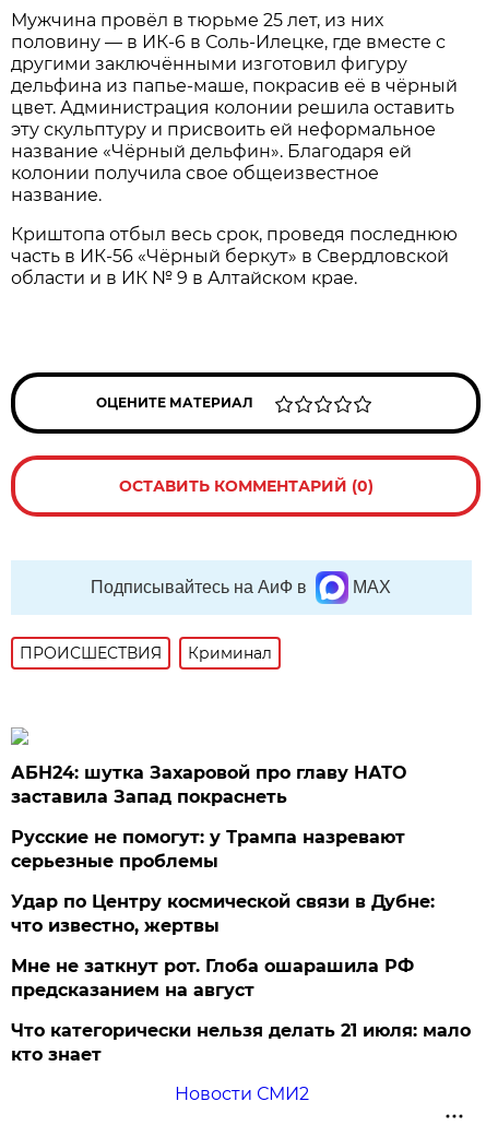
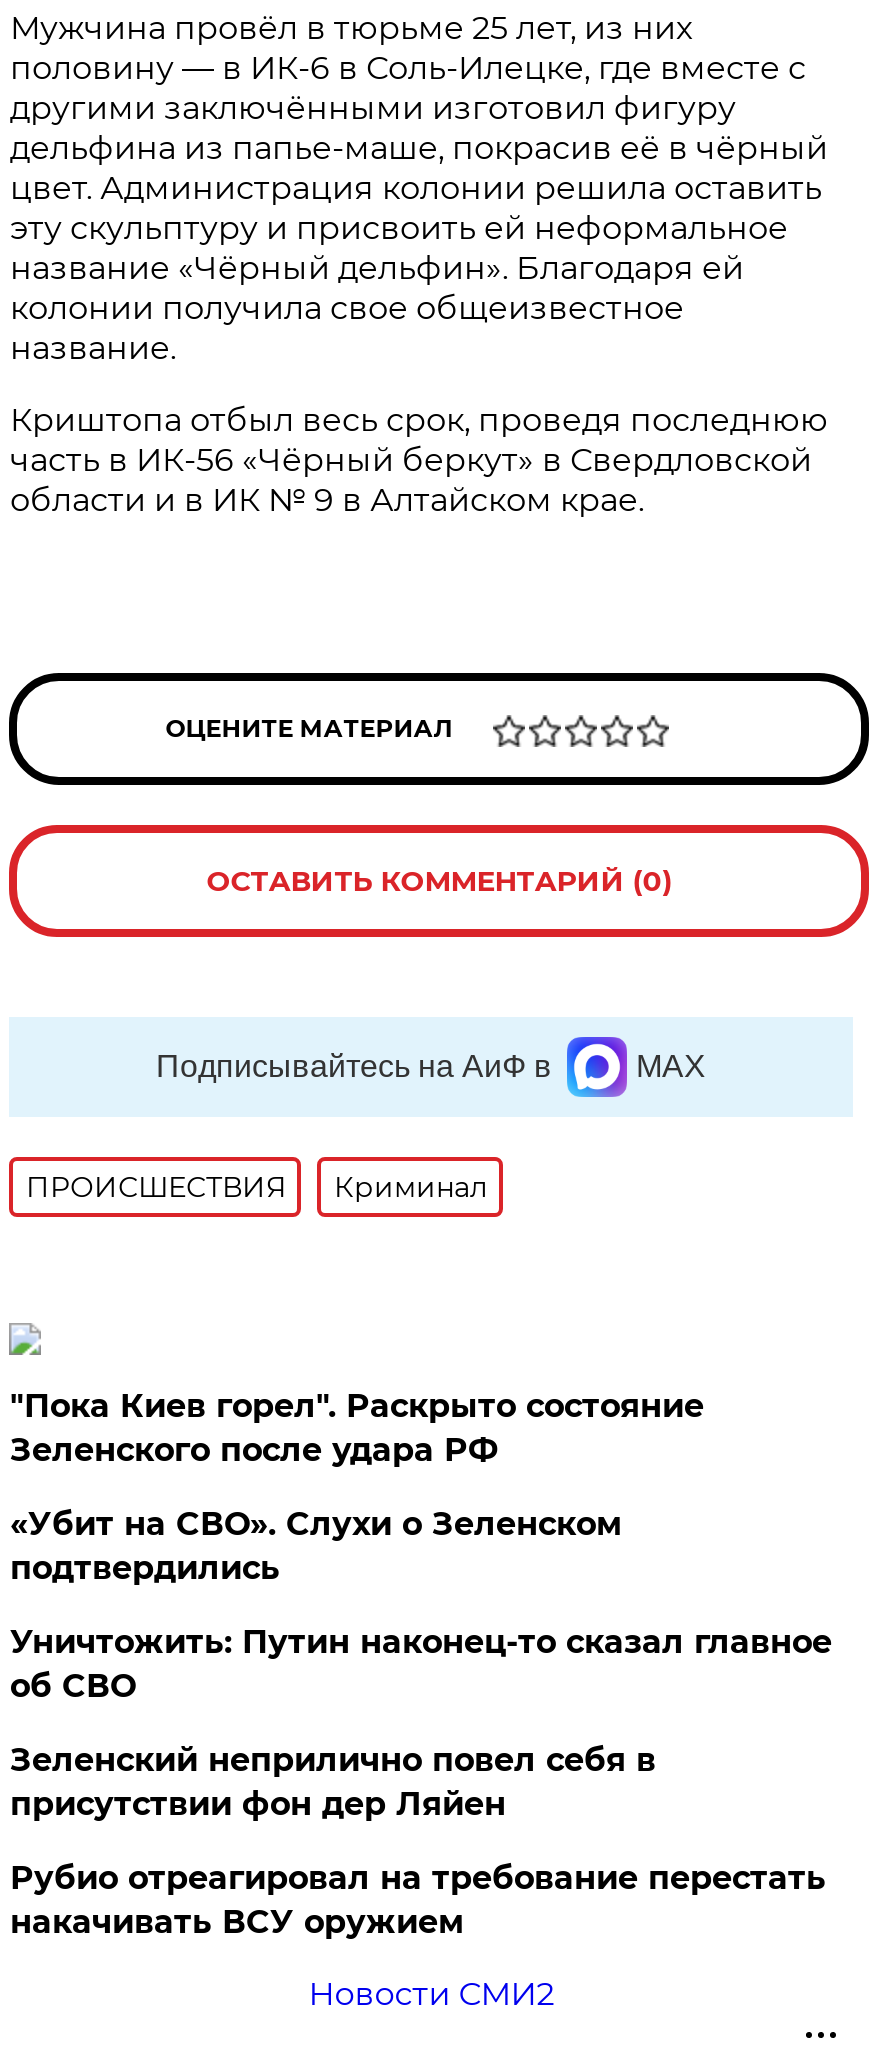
[11,762,407,807] АБН24: шутка Захаровой про главу НАТО | заставила Запад покраснеть -> [10,1387,704,1469] "Пока Киев горел". Раскрыто состояние | Зеленского после удара РФ
[11,827,406,872] Русские не помогут: у Трампа назревают | серьезные проблемы -> [10,1505,622,1587] «Убит на СВО». Слухи о Зеленском | подтвердились
[11,891,435,936] Удар по Центру космической связи в Дубне: | что известно, жертвы -> [10,1623,832,1705] Уничтожить: Путин наконец-то сказал главное | об СВО
[11,956,414,1000] Мне не заткнут рот. Глоба ошарашила РФ | предсказанием на август -> [10,1741,656,1823] Зеленский неприлично повел cебя в | присутствии фон дер Ляйен
[11,1020,471,1065] Что категорически нельзя делать 21 июля: мало | кто знает -> [10,1859,826,1941] Рубио отреагировал на требование перестать | накачивать ВСУ оружием

